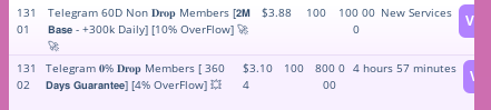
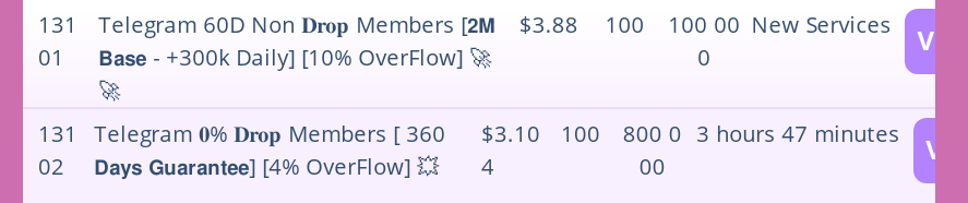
[353,60,456,76] 4 hours 57 minutes -> [697,118,900,148] 3 hours 47 minutes

